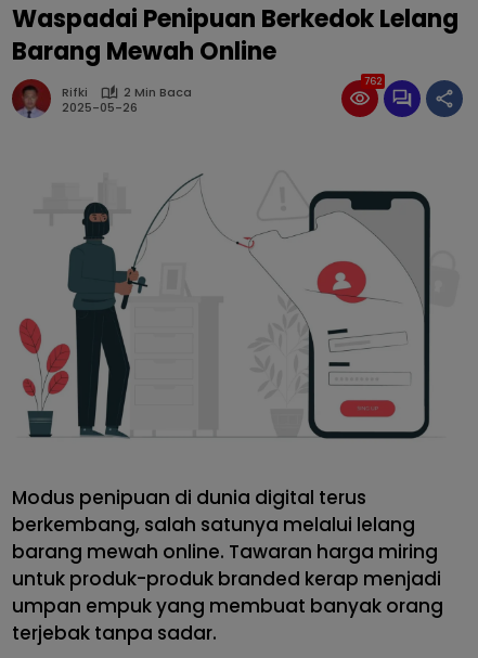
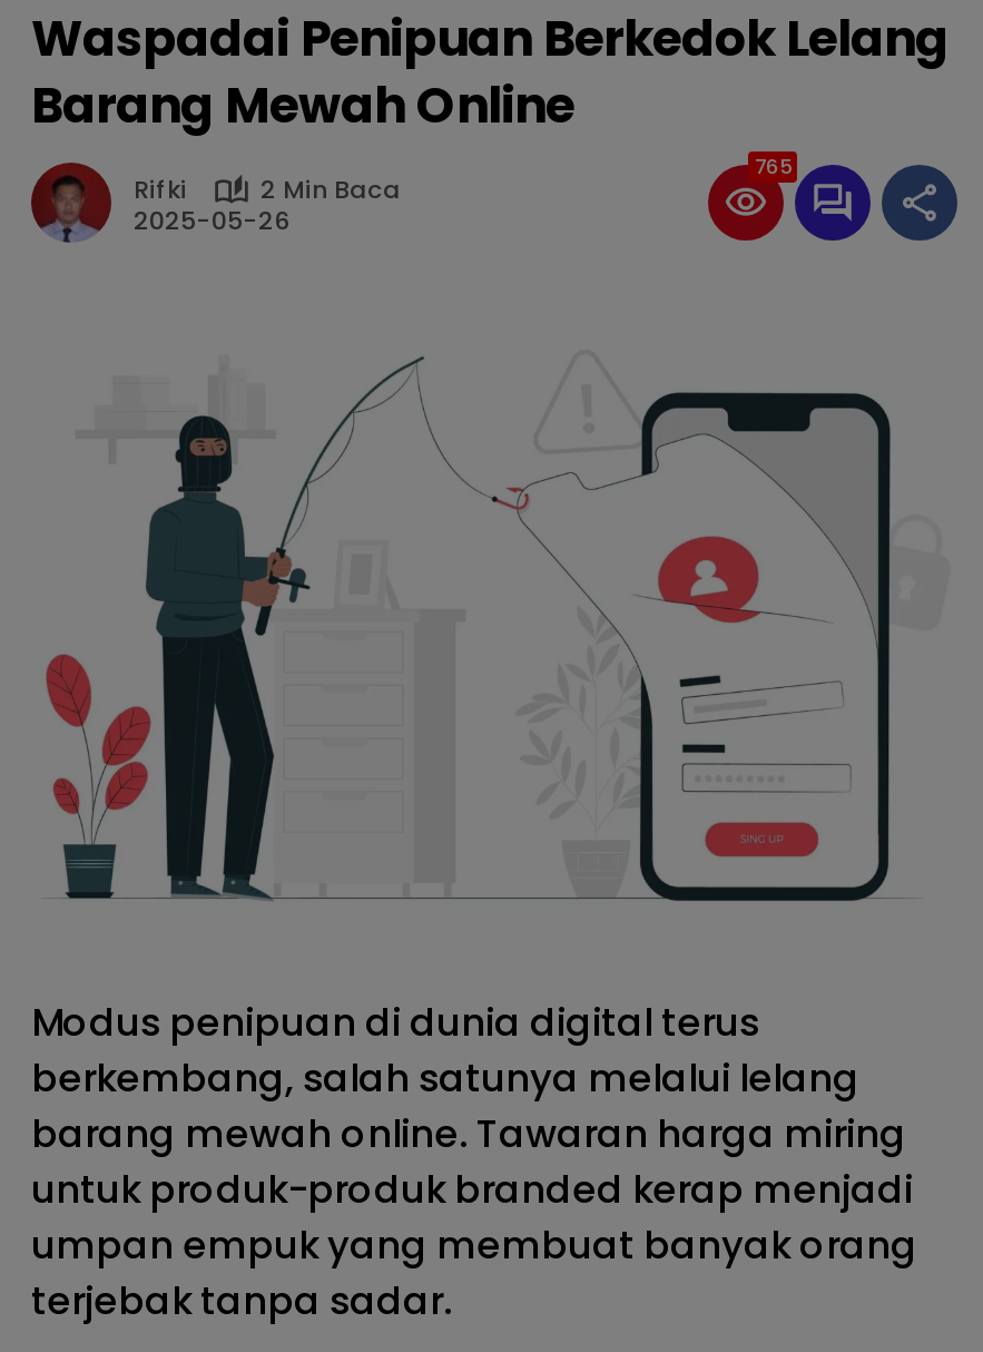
[364,75,382,88] 762 -> [755,154,790,180] 765

